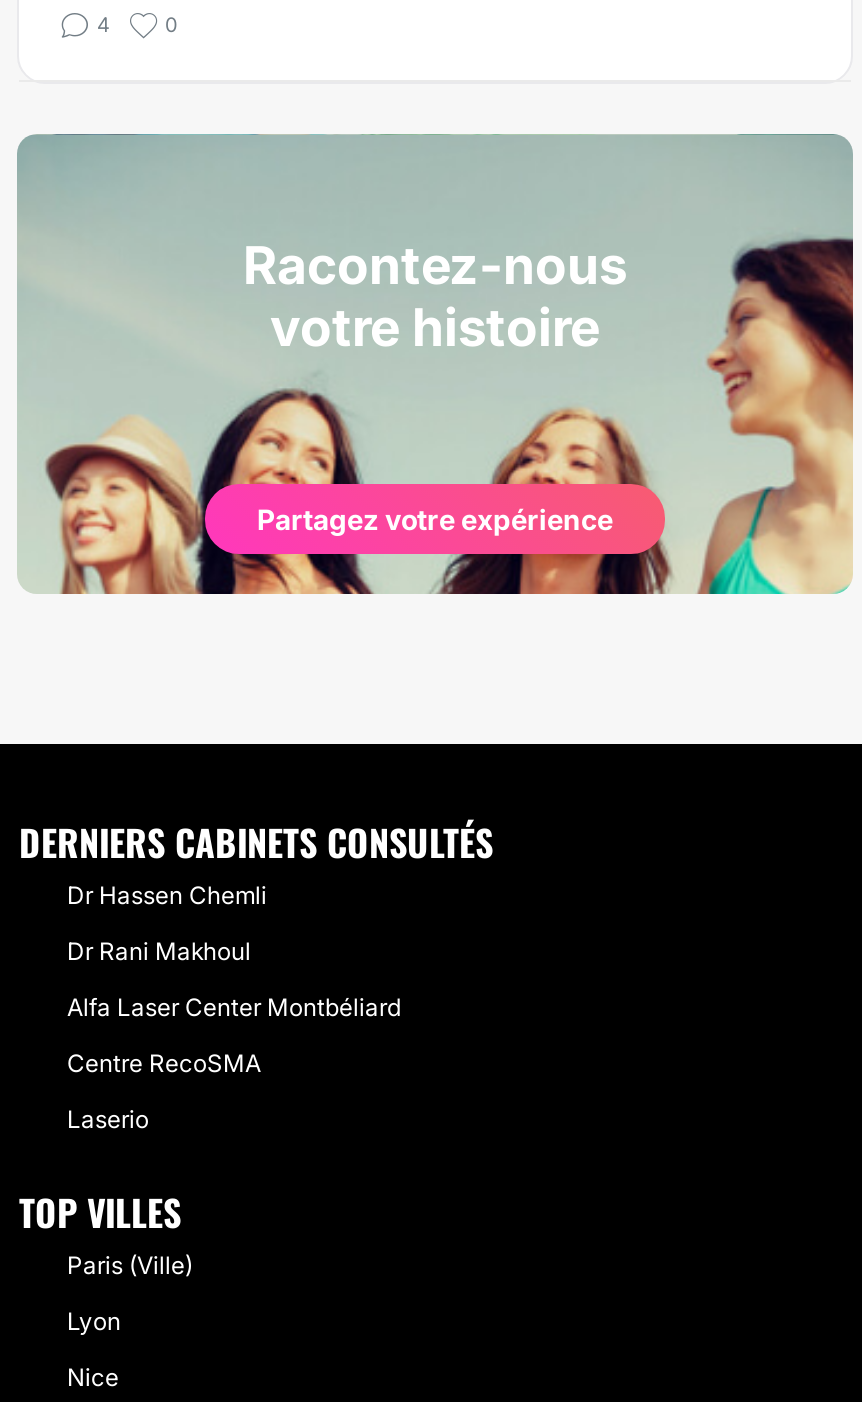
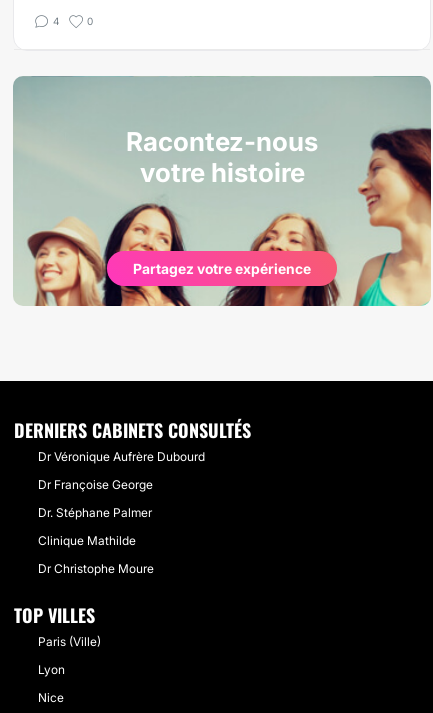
[67,880,267,910] Dr Hassen Chemli -> [38,449,205,464] Dr Véronique Aufrère Dubourd
[67,936,251,966] Dr Rani Makhoul -> [38,477,153,492] Dr Françoise George
[67,992,401,1022] Alfa Laser Center Montbéliard -> [38,505,152,520] Dr. Stéphane Palmer
[67,1048,261,1078] Centre RecoSMA -> [38,533,136,548] Clinique Mathilde
[67,1104,149,1134] Laserio -> [38,561,154,576] Dr Christophe Moure

